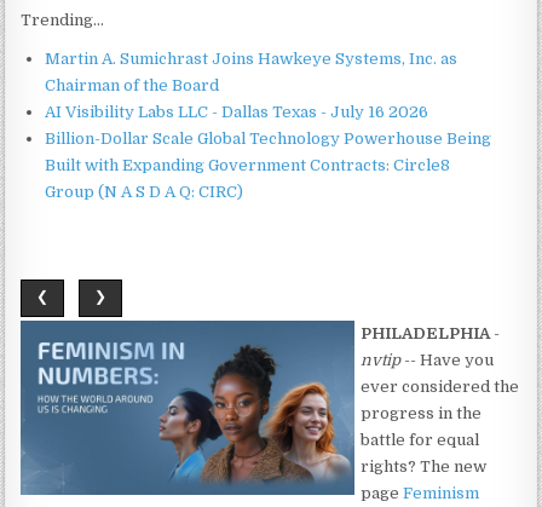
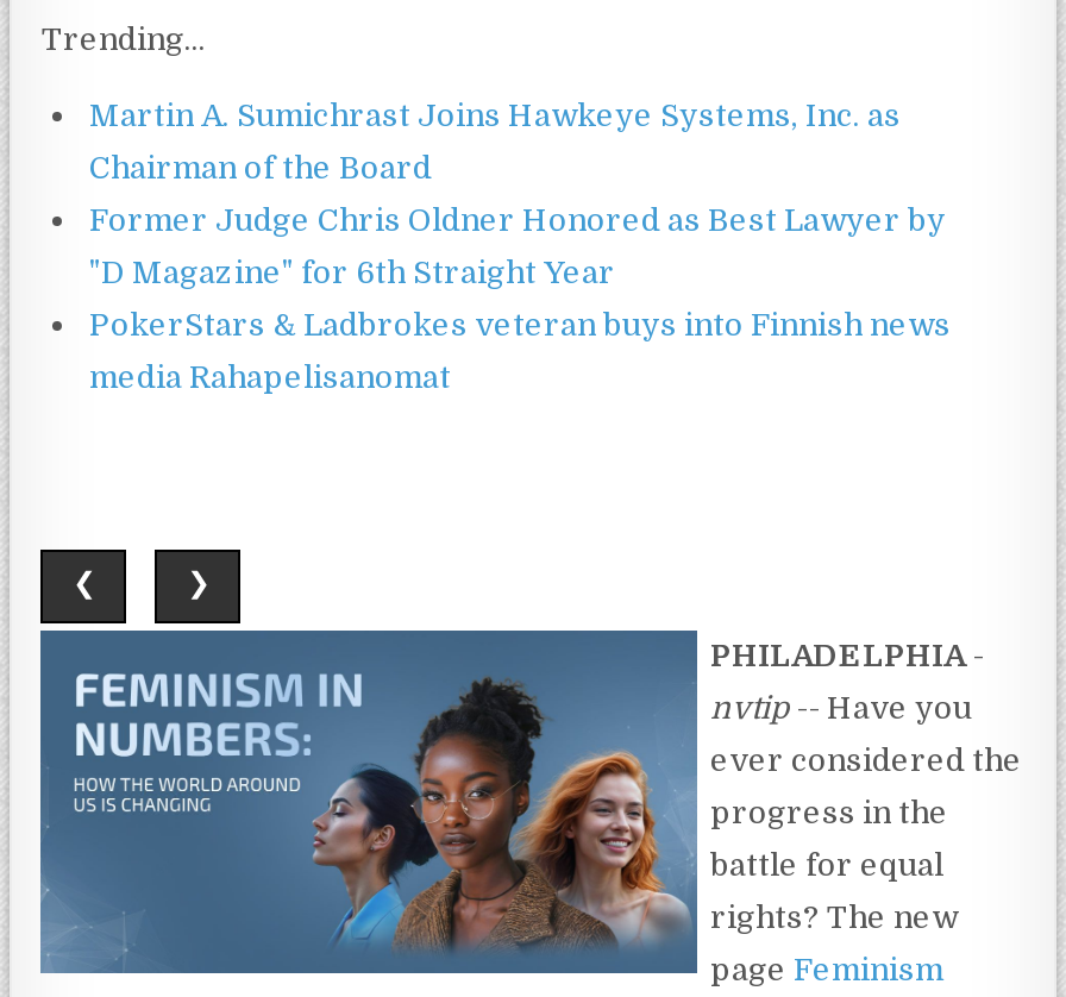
[45,103,429,121] AI Visibility Labs LLC - Dallas Texas - July 16 2026 -> [89,202,946,238] Former Judge Chris Oldner Honored as Best Lawyer by
[45,129,492,148] Billion-Dollar Scale Global Technology Powerhouse Being -> [89,255,615,290] "D Magazine" for 6th Straight Year
[45,156,451,174] Built with Expanding Government Contracts: Circle8 -> [89,307,951,343] PokerStars & Ladbrokes veteran buys into Finnish news
[45,183,244,201] Group (N A S D A Q: CIRC) -> [89,359,451,395] media Rahapelisanomat

